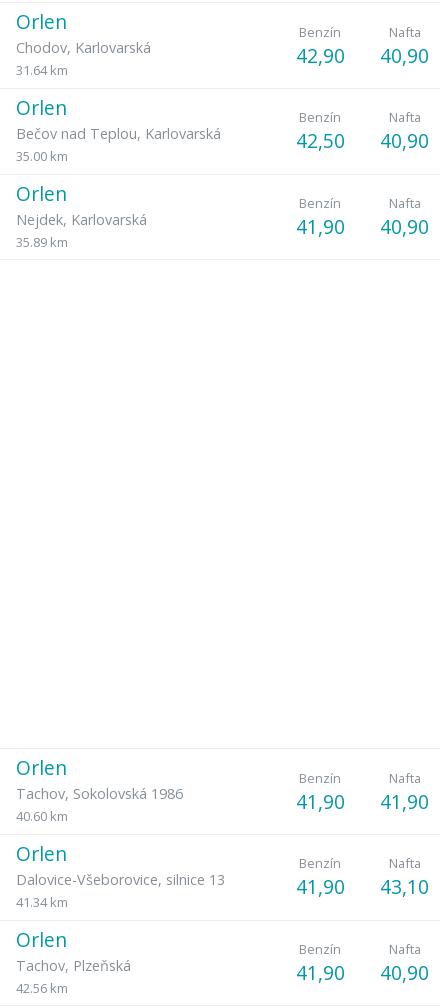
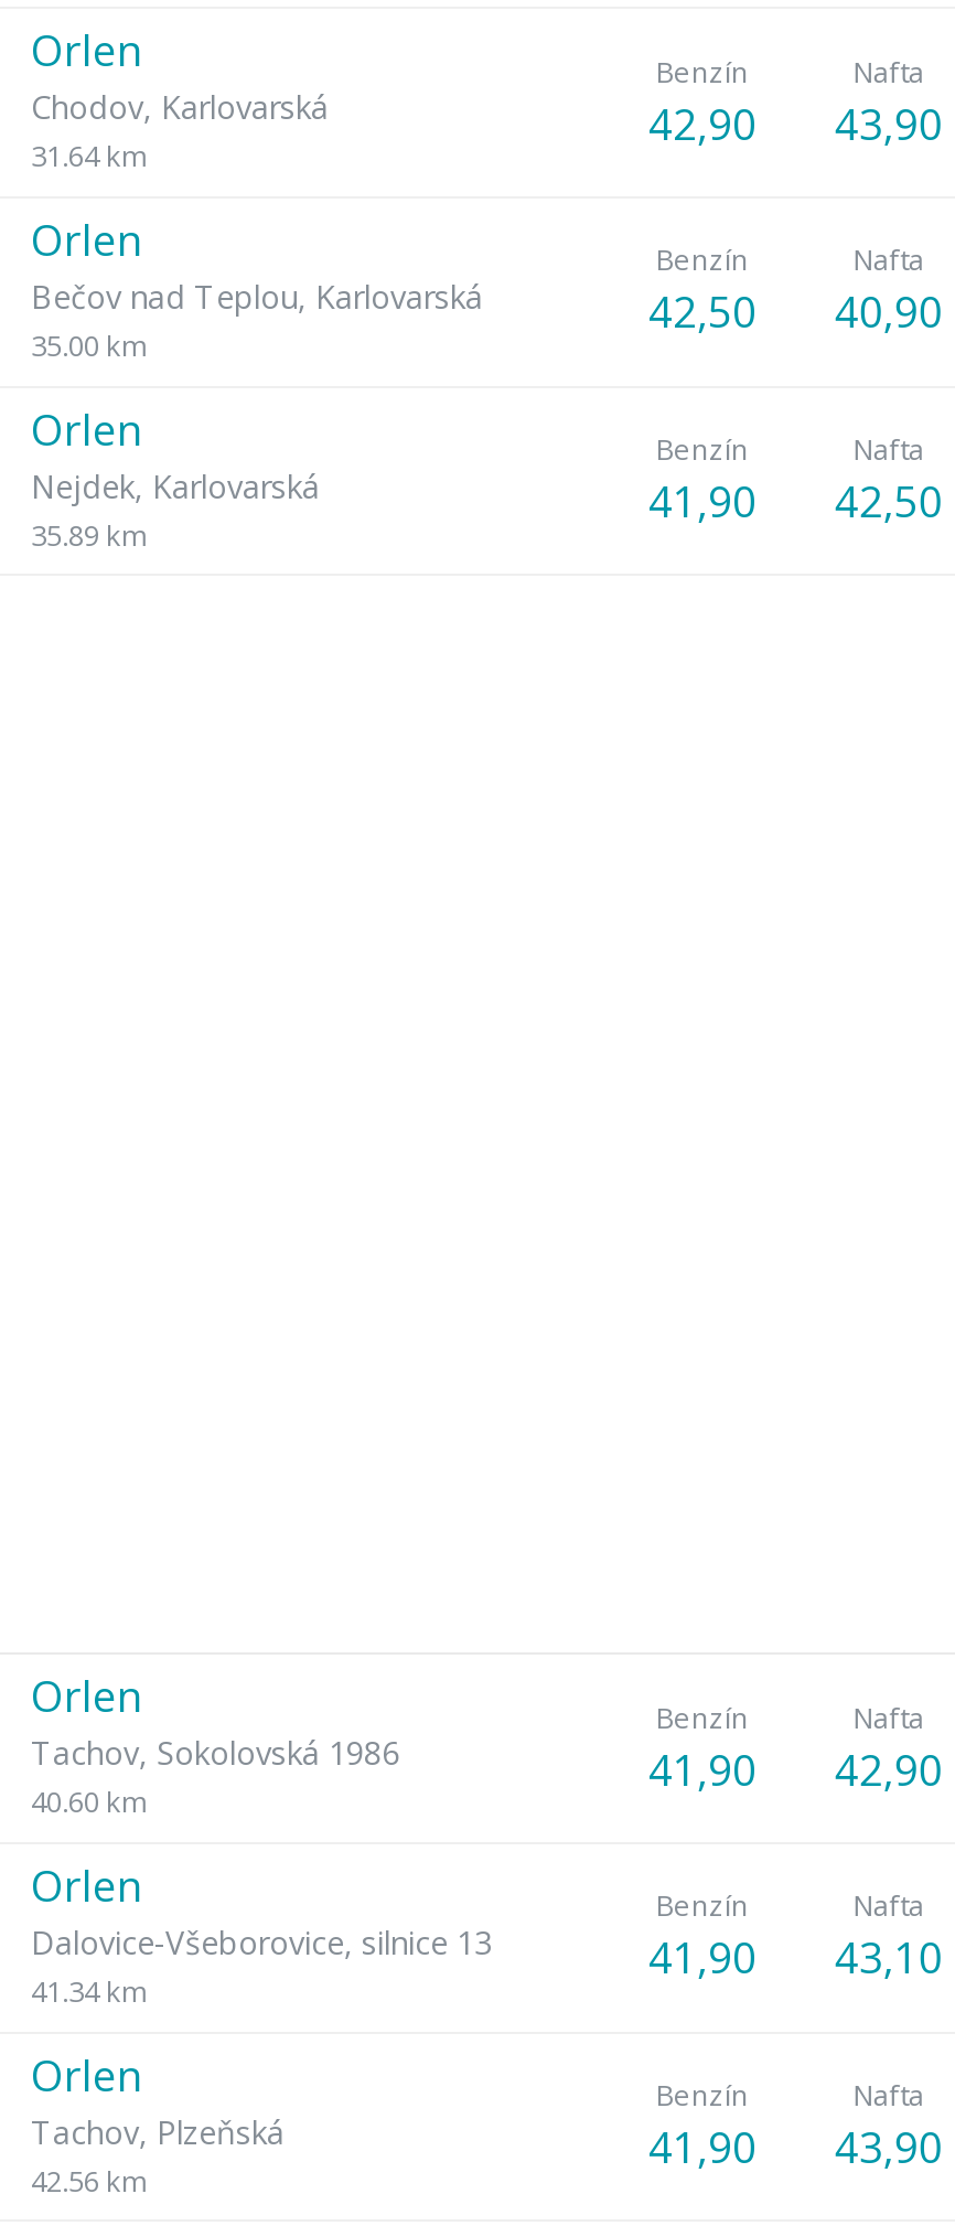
[296,41,429,68] 42,90 40,90 -> [648,93,942,153] 42,90 43,90
[296,213,429,240] 41,90 40,90 -> [648,471,942,531] 41,90 42,50
[296,787,429,814] 41,90 41,90 -> [648,1739,942,1798] 41,90 42,90
[296,958,429,985] 41,90 40,90 -> [648,2117,942,2176] 41,90 43,90

